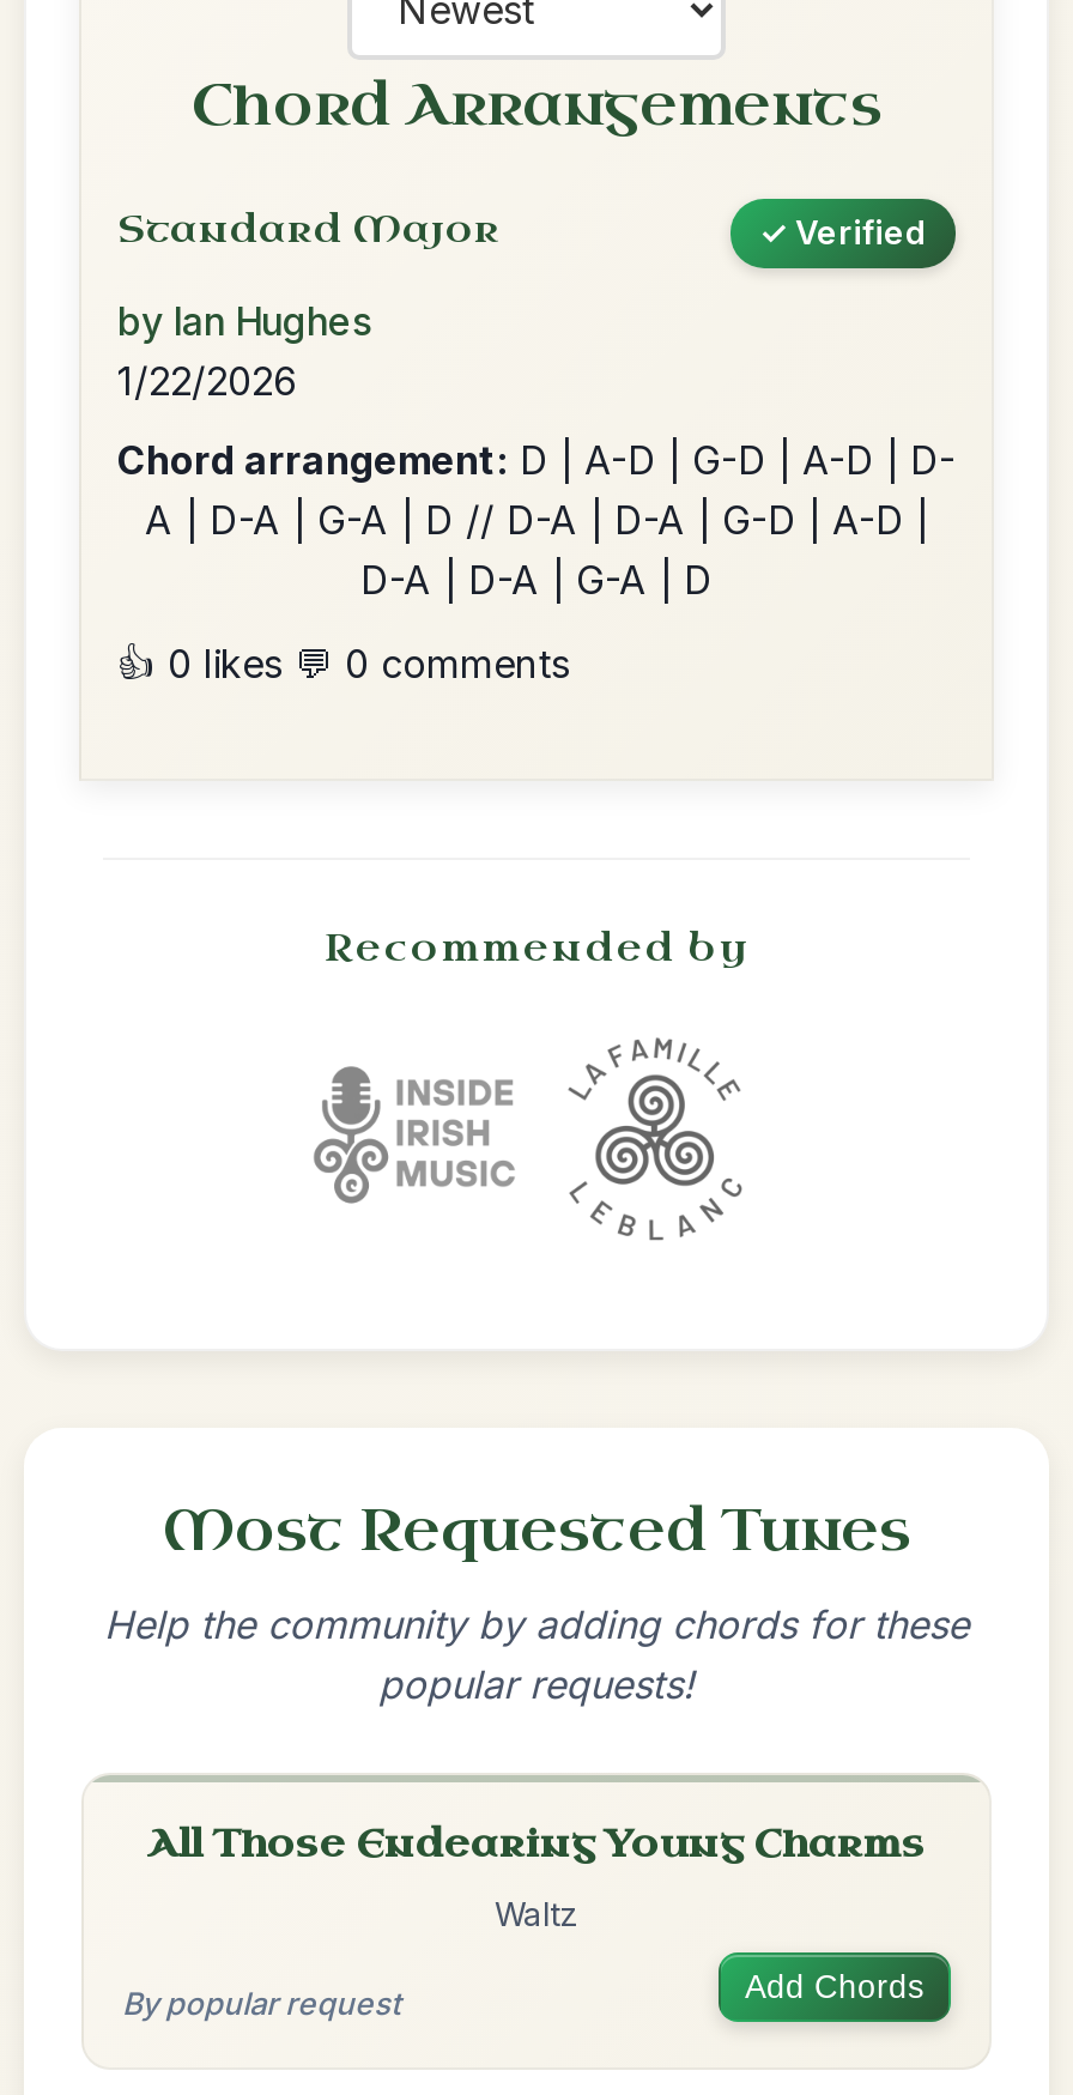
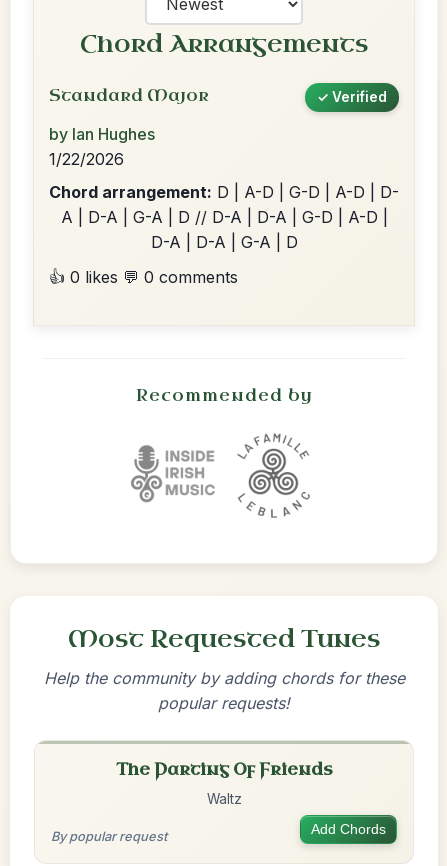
[147,1818,926,1869] All Those Endearing Young Charms -> [115,759,332,780] The Parting Of Friends

